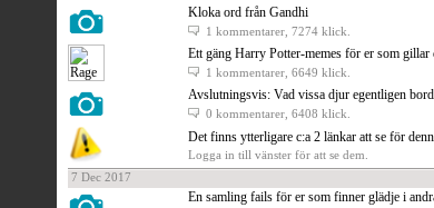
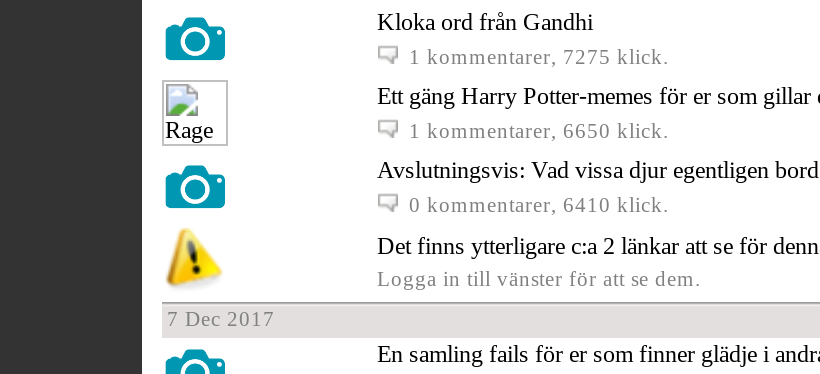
[205,26,350,38] 1 kommentarer, 7274 klick. -> [409,46,669,68] 1 kommentarer, 7275 klick.
[205,67,350,79] 1 kommentarer, 6649 klick. -> [409,120,669,142] 1 kommentarer, 6650 klick.
[205,108,350,120] 0 kommentarer, 6408 klick. -> [409,194,669,216] 0 kommentarer, 6410 klick.

